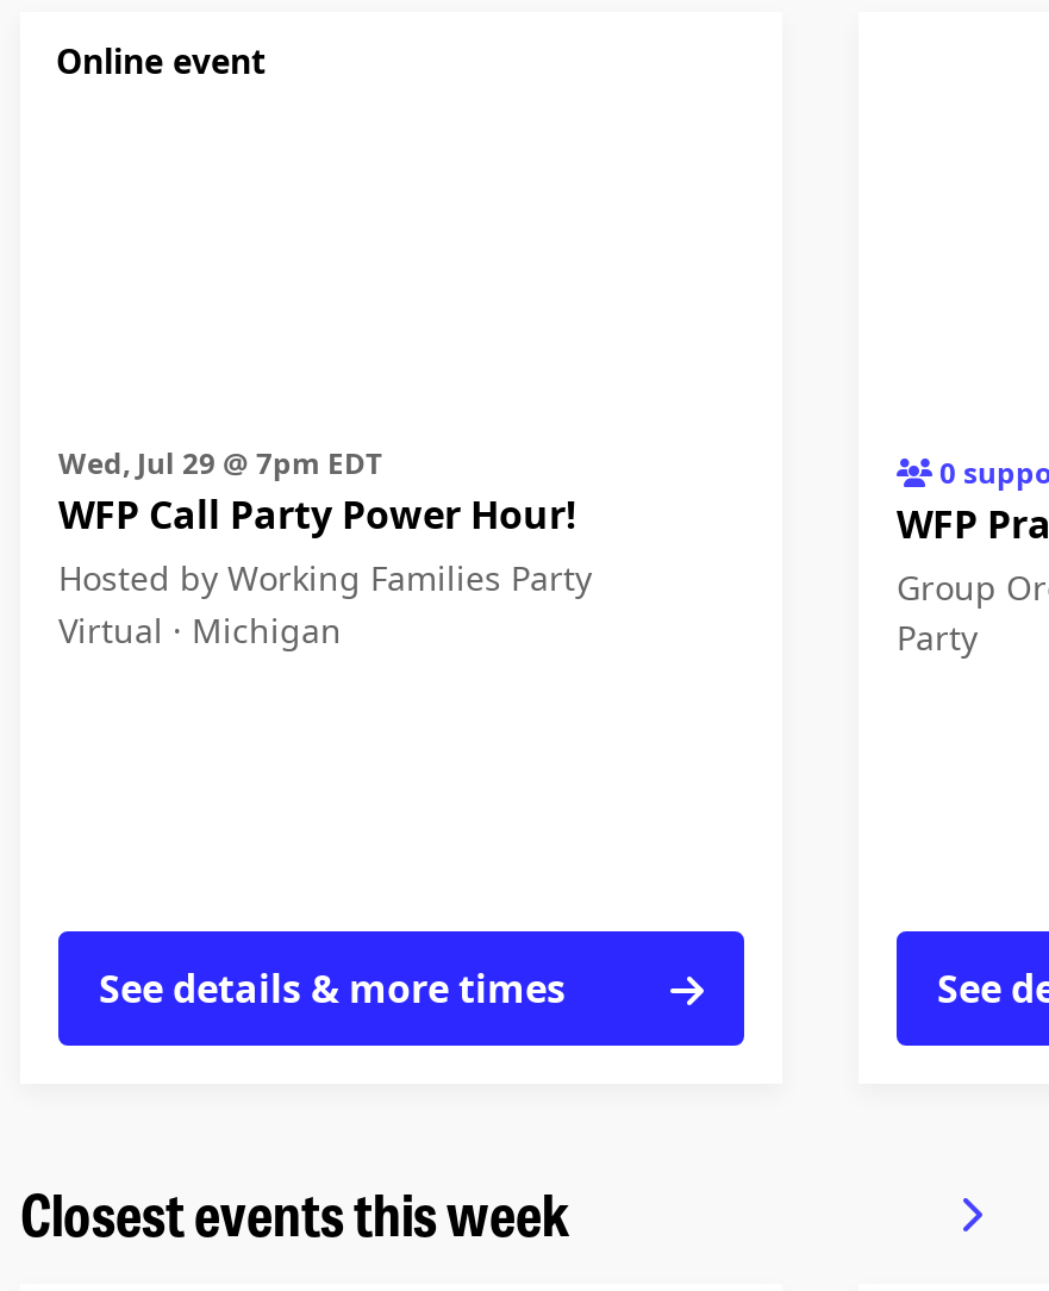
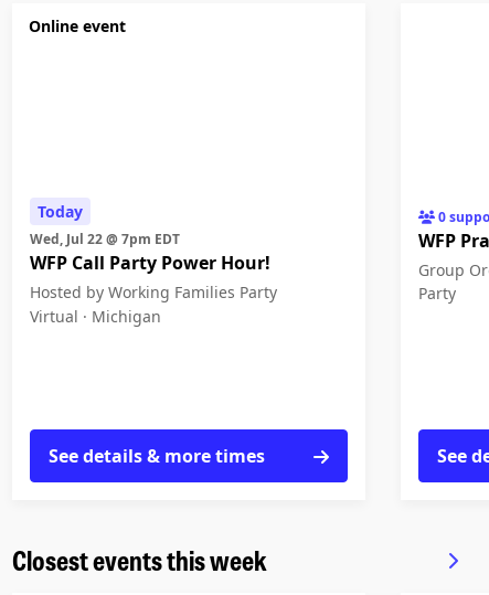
[87,442,382,482] Wed, Jul 29 @ 7pm EDT -> [38,200,180,248] Today | Wed, Jul 22 @ 7pm EDT
moved [58,487,592,651] -> [30,250,277,326]: WFP Call Party Power Hour! | Hosted by Working Families Party | Virtual · Michigan

